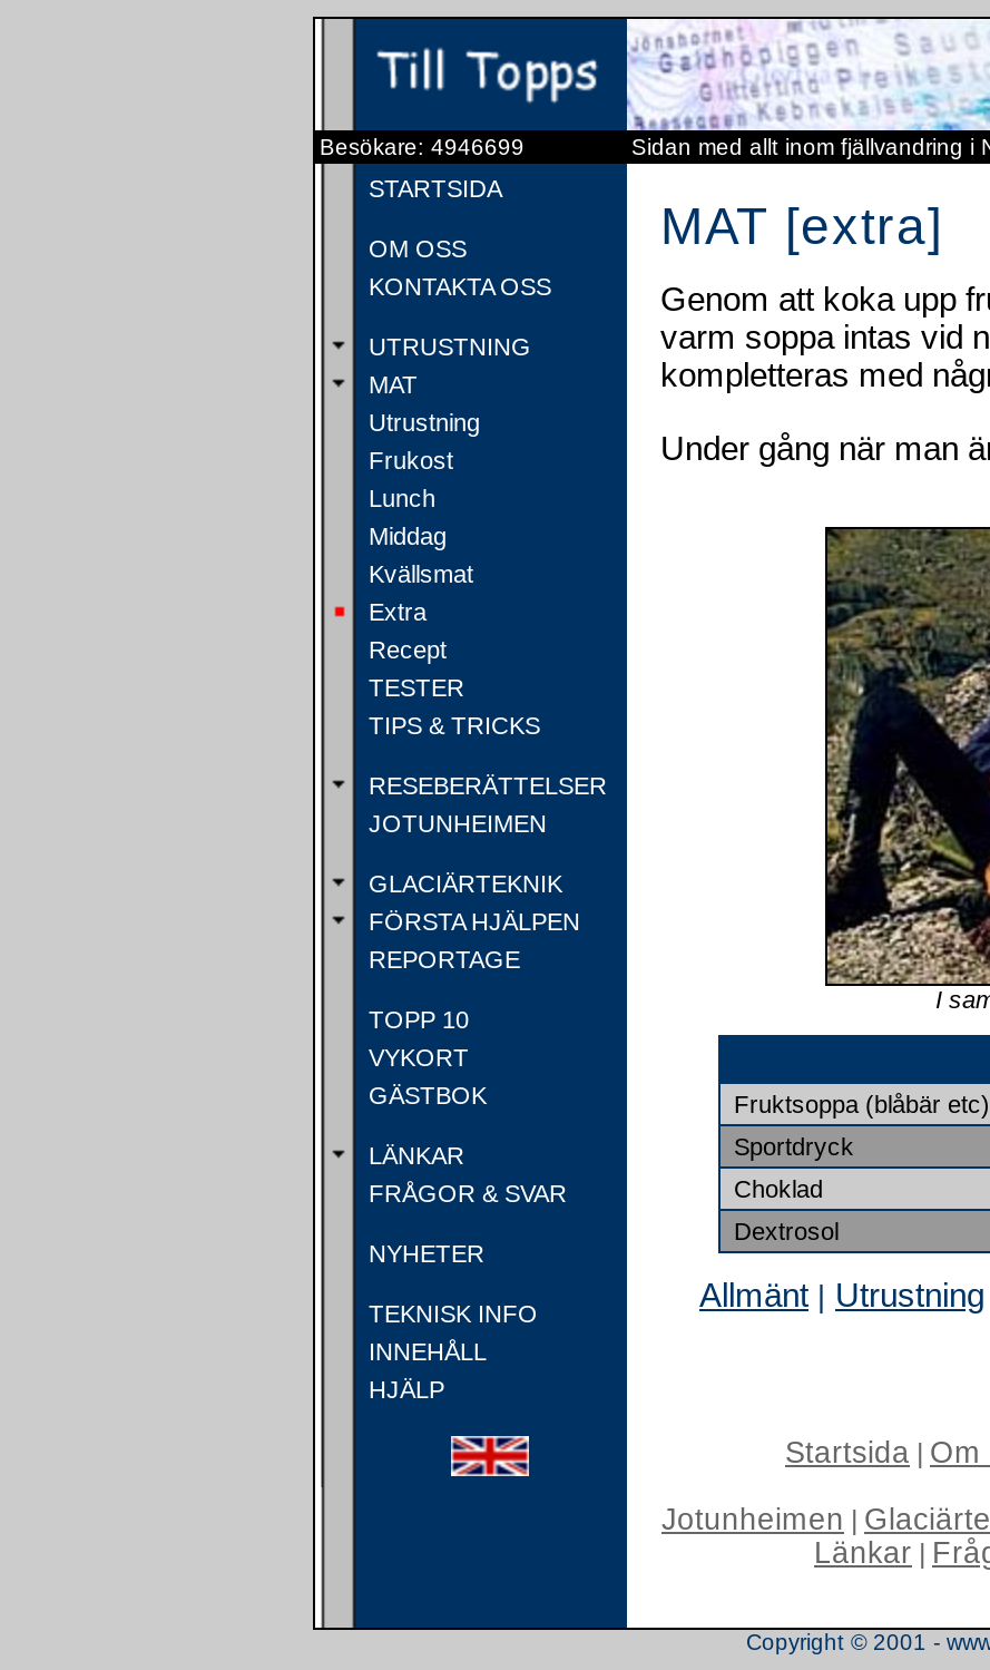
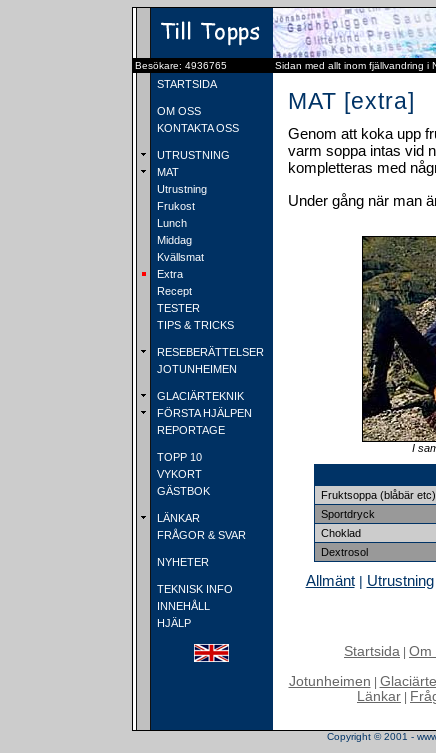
[320,135,525,159] Besökare: 4946699 -> [135,60,227,71] Besökare: 4936765

